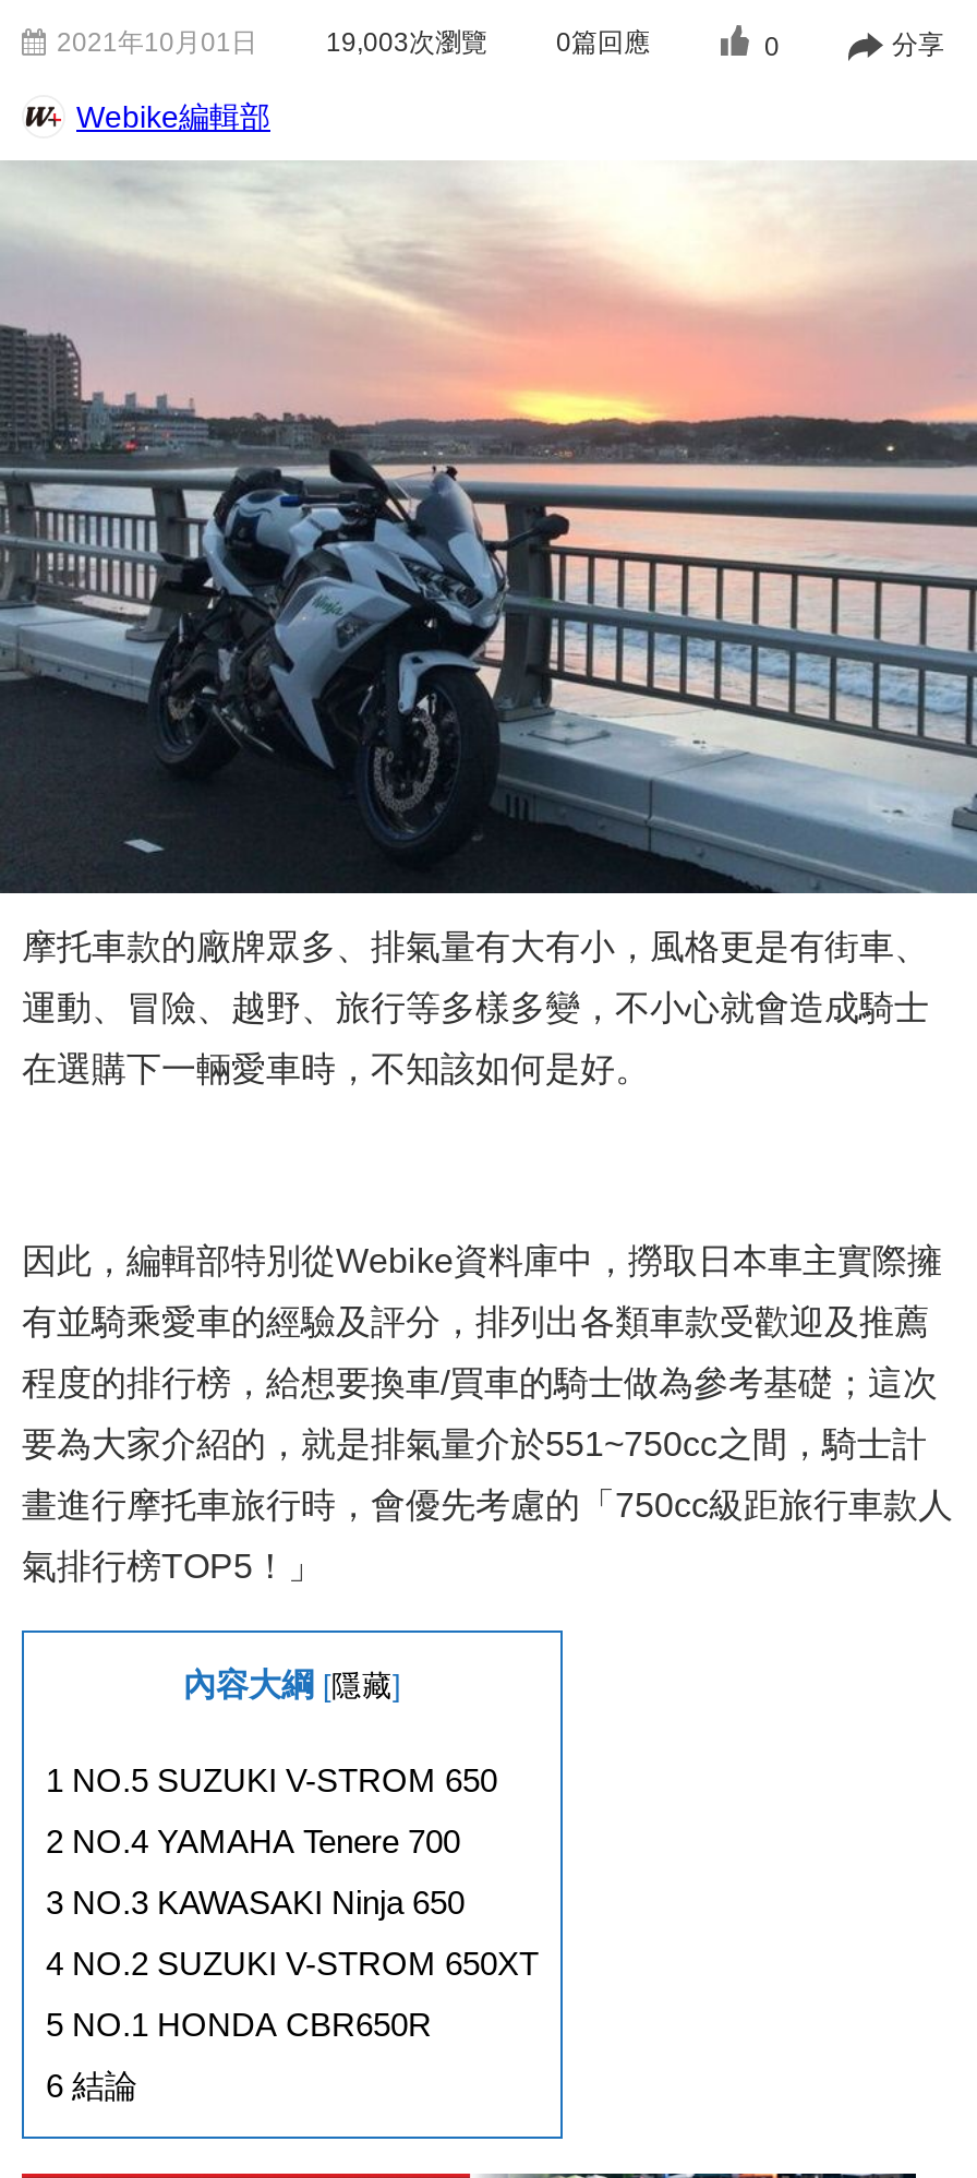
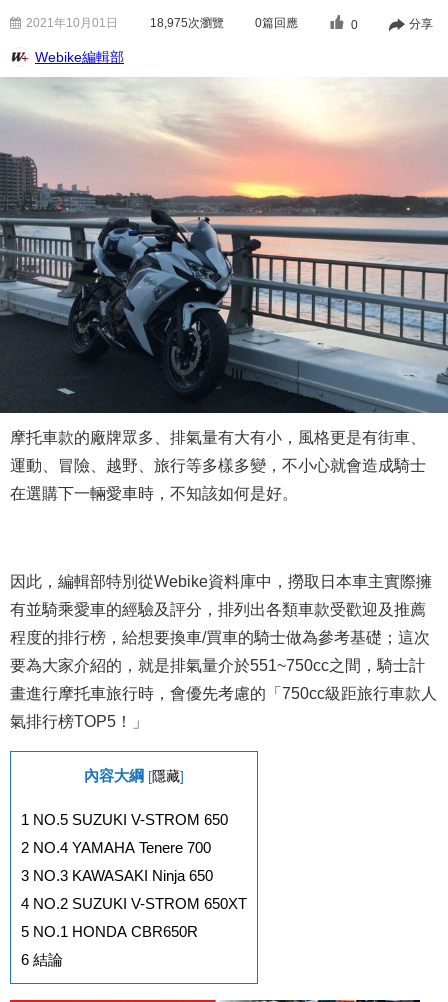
[326,30,487,56] 19,003次瀏覽 -> [149,17,223,29] 18,975次瀏覽

